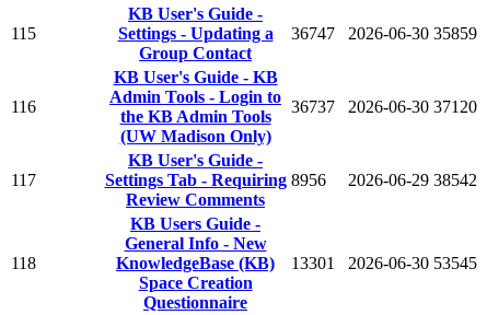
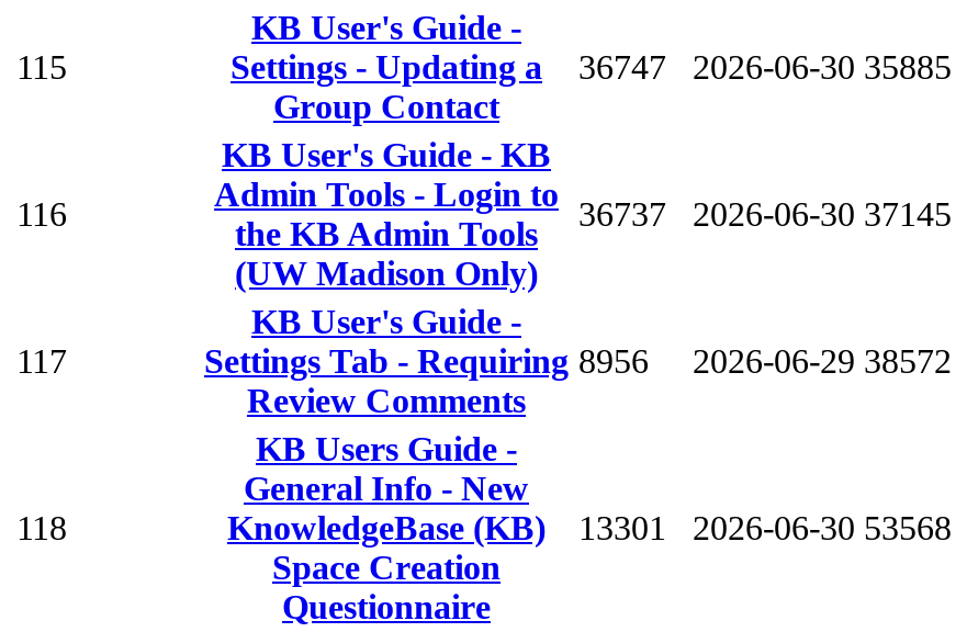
[118,24,477,42] Settings - Updating a 36747 2026-06-30 35859 -> [230,48,952,85] Settings - Updating a 36747 2026-06-30 35885
[291,97,477,116] 36737 2026-06-30 37120 -> [578,195,952,232] 36737 2026-06-30 37145
[105,170,477,189] Settings Tab - Requiring 8956 2026-06-29 38542 -> [204,342,952,379] Settings Tab - Requiring 8956 2026-06-29 38572
[116,254,477,272] KnowledgeBase (KB) 13301 2026-06-30 53545 -> [227,509,952,546] KnowledgeBase (KB) 13301 2026-06-30 53568

